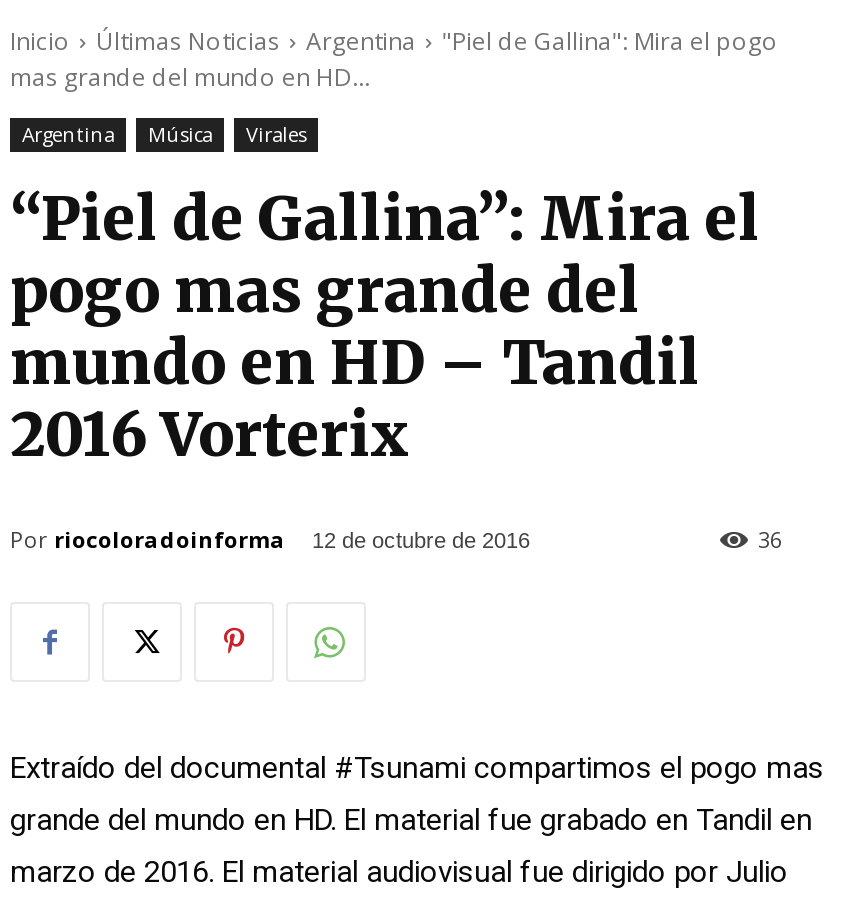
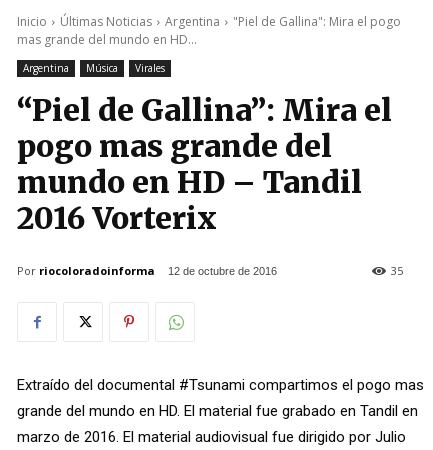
[758,524,782,554] 36 -> [391,263,403,278] 35

